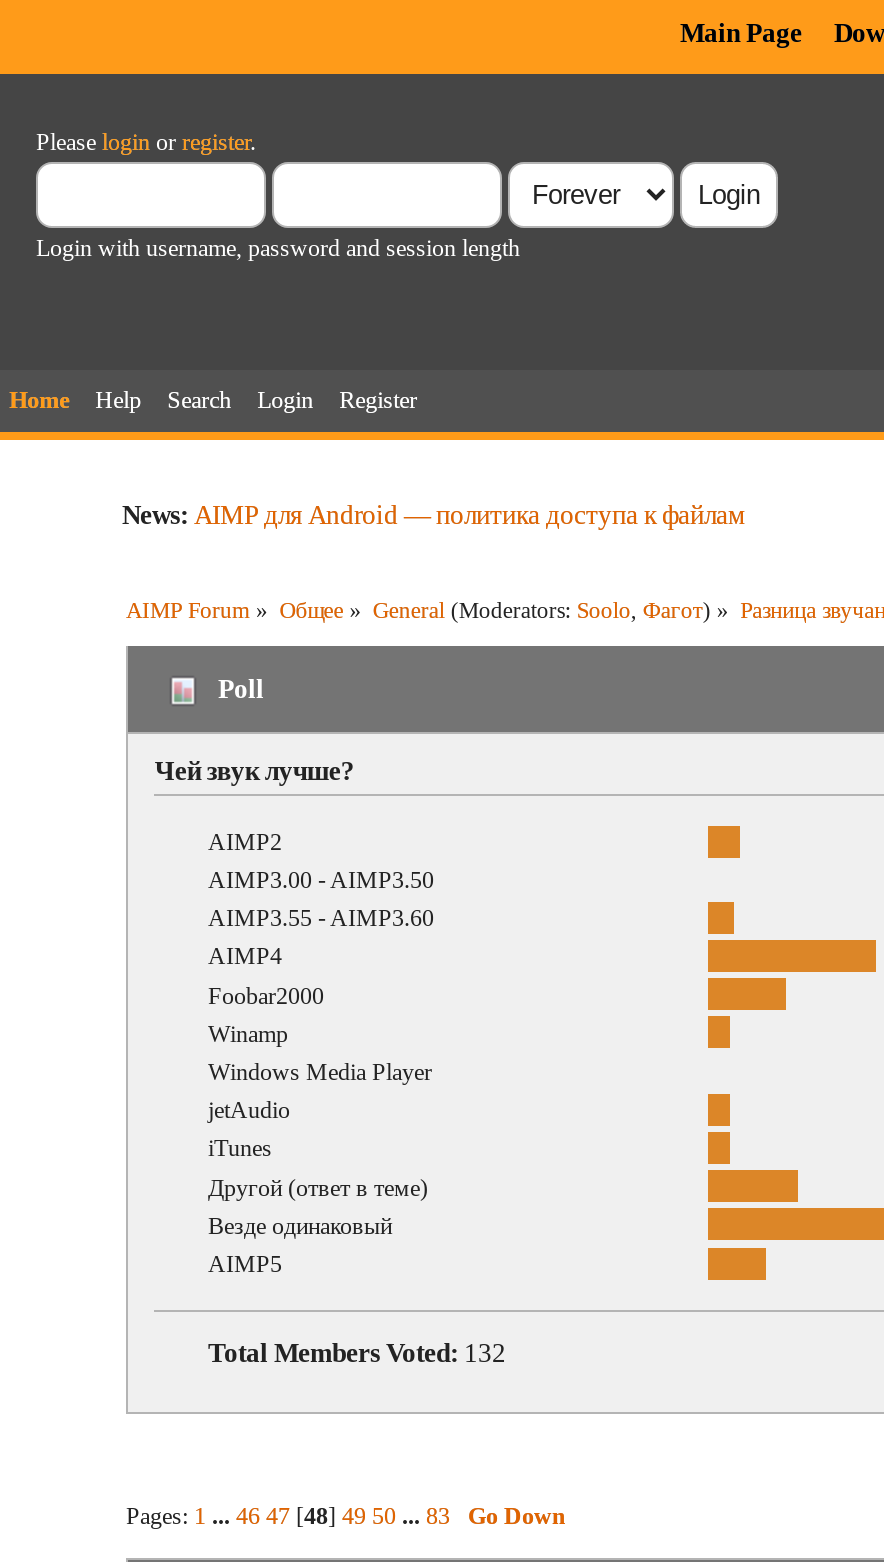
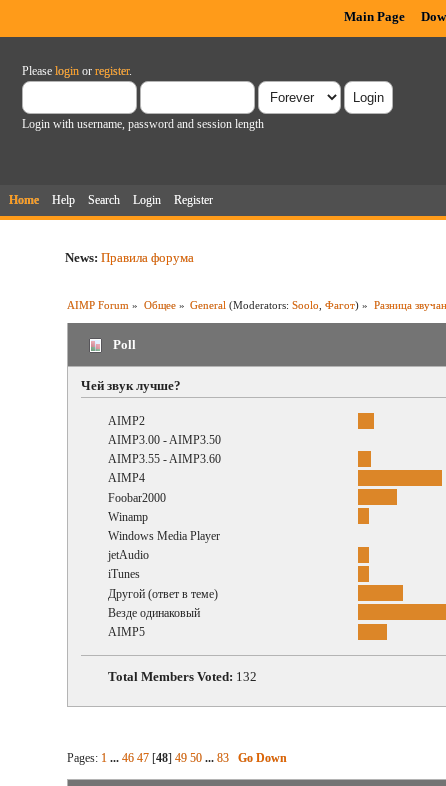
[122,500,744,530] News: AIMP для Android — политика доступа к файлам -> [65,250,194,265] News: Правила форума

